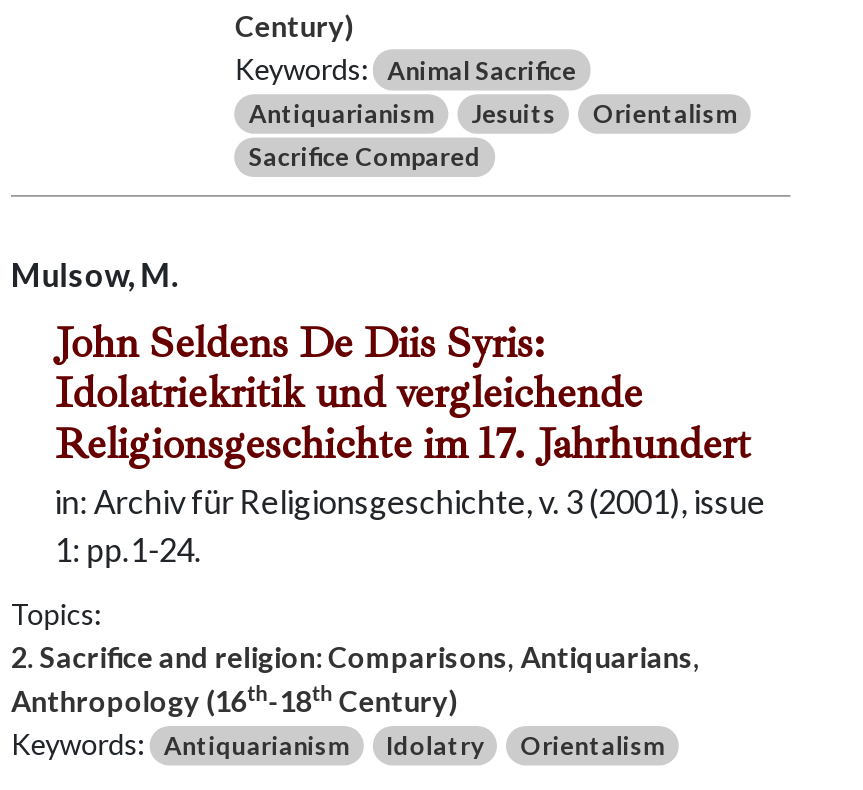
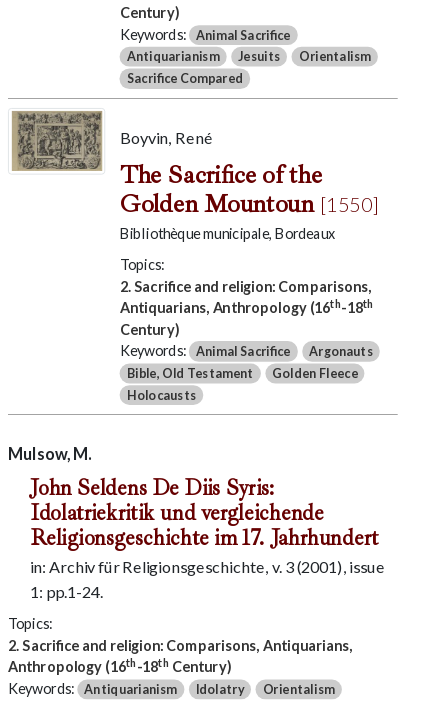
none -> [11,110,378,402] [image] | Boyvin, René | The Sacrifice of the | Golden Mountoun [1550] | Bibliothèque municipale, Bordeaux | Topics: | 2. Sacrifice and religion: Comparisons, | Antiquarians, Anthropology (16th-18th | Century) | Keywords: Animal Sacrifice | Argonauts | Bible, Old Testament | Golden Fleece | Holocausts

